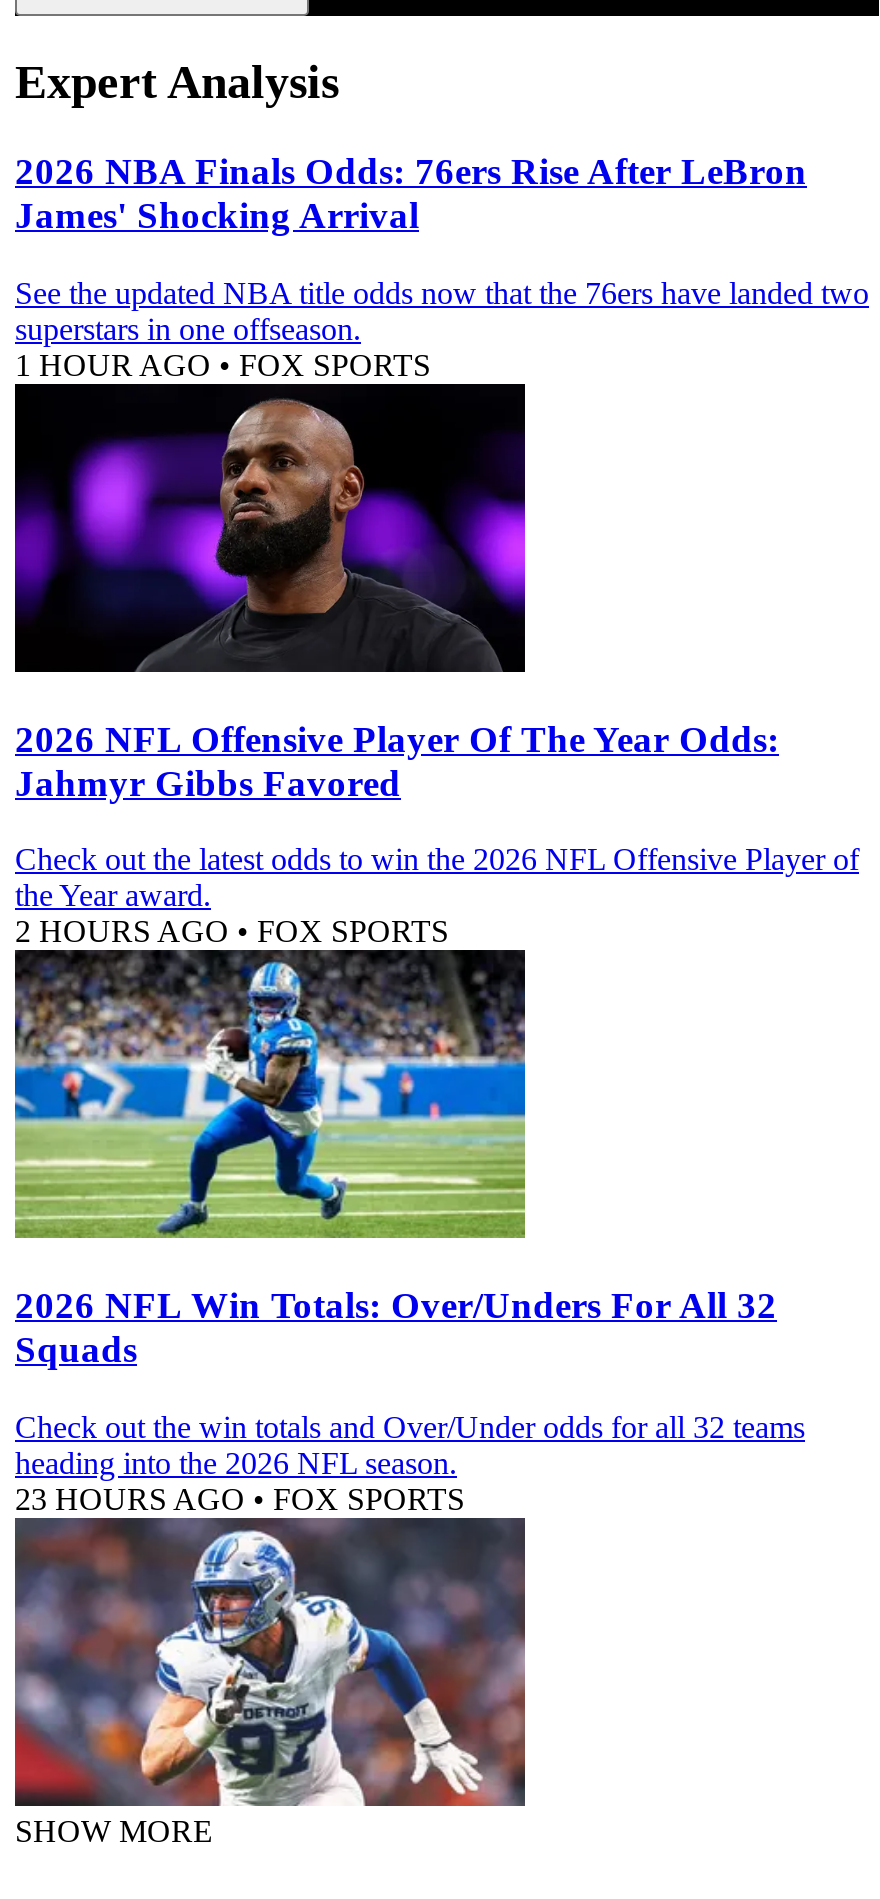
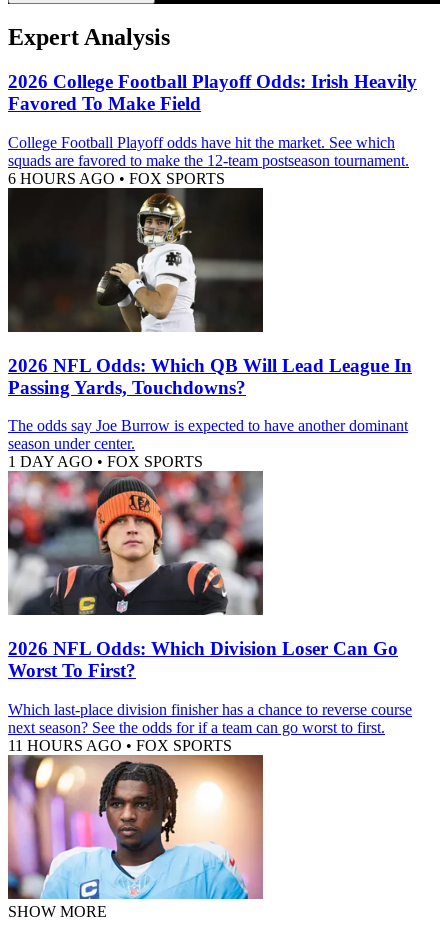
[15,150,807,236] 2026 NBA Finals Odds: 76ers Rise After LeBron | James' Shocking Arrival -> [8,71,417,114] 2026 College Football Playoff Odds: Irish Heavily | Favored To Make Field
[15,276,869,382] See the updated NBA title odds now that the 76ers have landed two | superstars in one offseason. | 1 HOUR AGO • FOX SPORTS -> [8,134,409,187] College Football Playoff odds have hit the market. See which | squads are favored to make the 12-team postseason tournament. | 6 HOURS AGO • FOX SPORTS
[13,396,779,803] [image] | 2026 NFL Offensive Player Of The Year Odds: | Jahmyr Gibbs Favored -> [7,194,412,398] [image] | 2026 NFL Odds: Which QB Will Lead League In | Passing Yards, Touchdowns?
[13,843,859,1240] [image] | Check out the latest odds to win the 2026 NFL Offensive Player of | the Year award. | 2 HOURS AGO • FOX SPORTS -> [7,417,408,616] [image] | The odds say Joe Burrow is expected to have another dominant | season under center. | 1 DAY AGO • FOX SPORTS
[15,1284,777,1370] 2026 NFL Win Totals: Over/Unders For All 32 | Squads -> [8,638,398,681] 2026 NFL Odds: Which Division Loser Can Go | Worst To First?
[15,1410,805,1516] Check out the win totals and Over/Under odds for all 32 teams | heading into the 2026 NFL season. | 23 HOURS AGO • FOX SPORTS -> [8,701,412,754] Which last-place division finisher has a chance to reverse course | next season? See the odds for if a team can go worst to first. | 11 HOURS AGO • FOX SPORTS
[13,1518,527,1808] [image] -> [7,755,264,900] [image]

